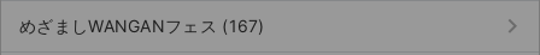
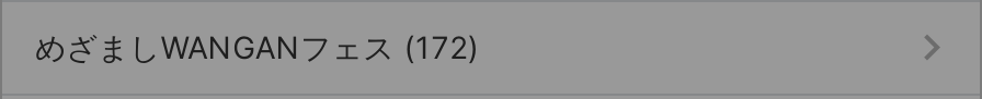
[19,16,265,36] めざましWANGANフェス (167) -> [35,29,479,66] めざましWANGANフェス (172)

